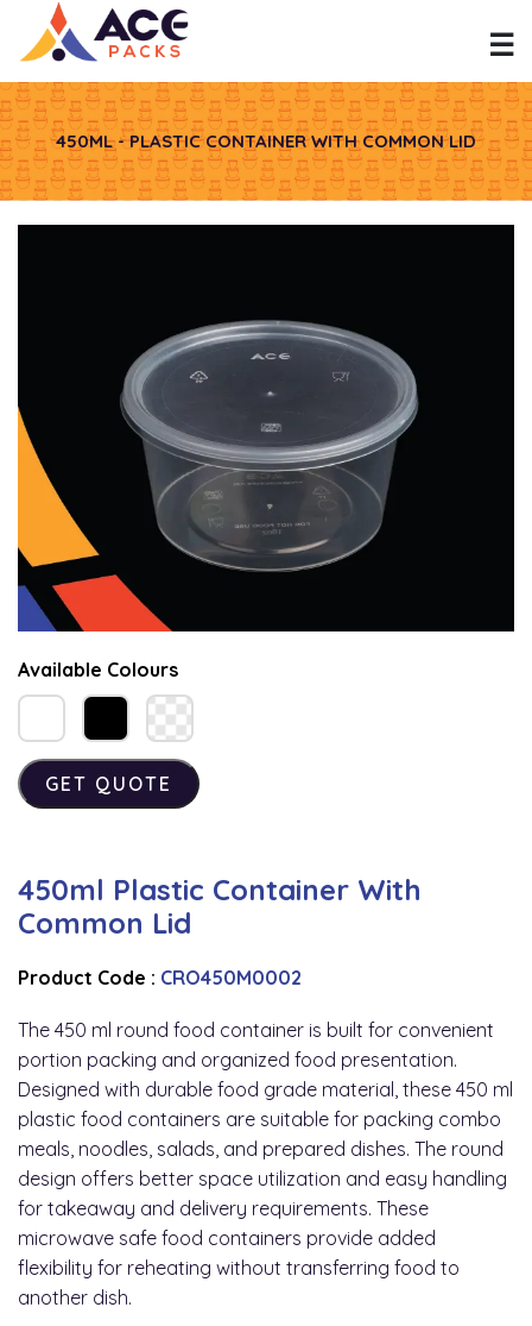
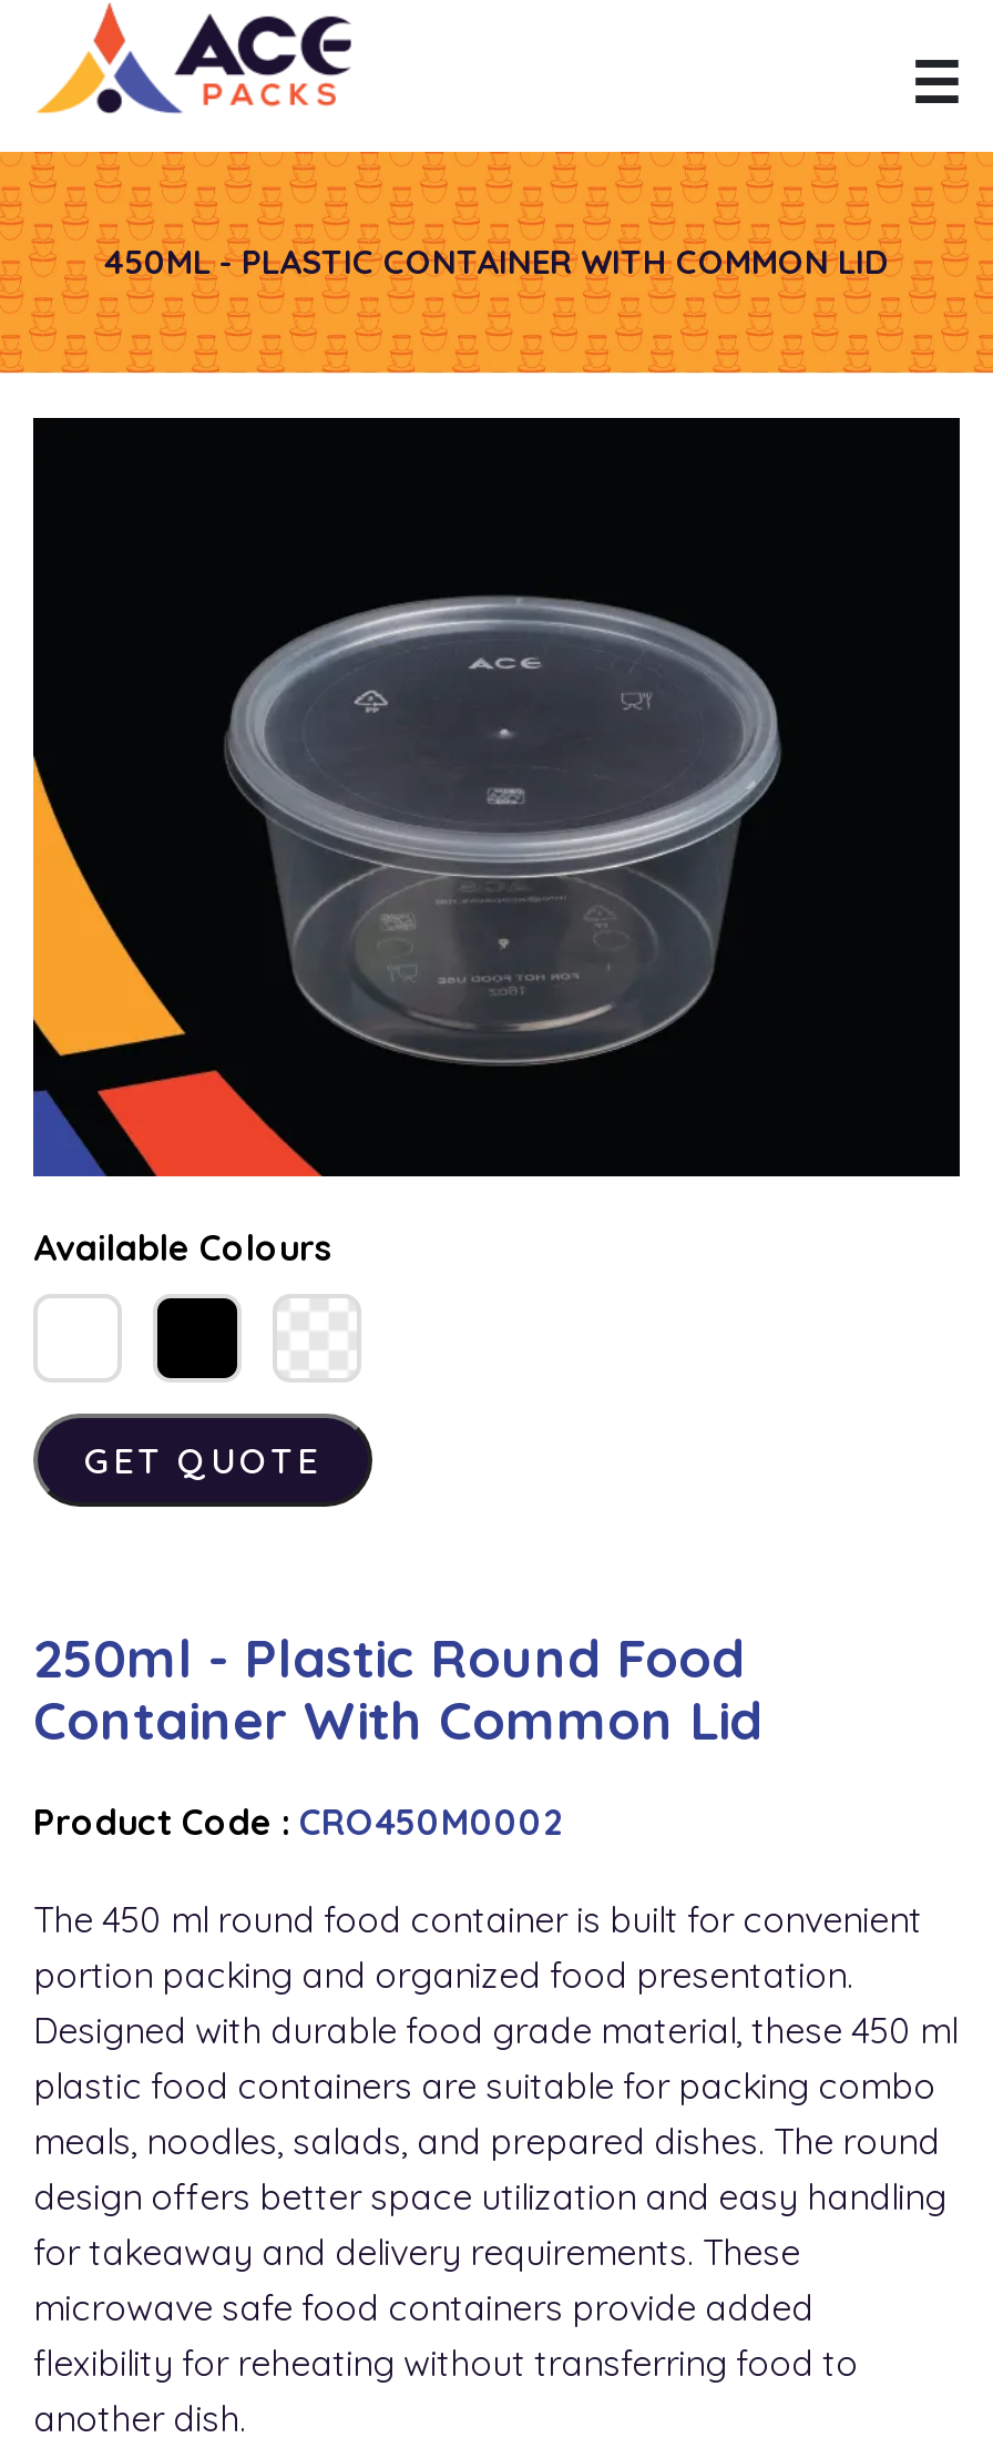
[18,871,422,940] 450ml Plastic Container With | Common Lid -> [33,1623,762,1752] 250ml - Plastic Round Food | Container With Common Lid

